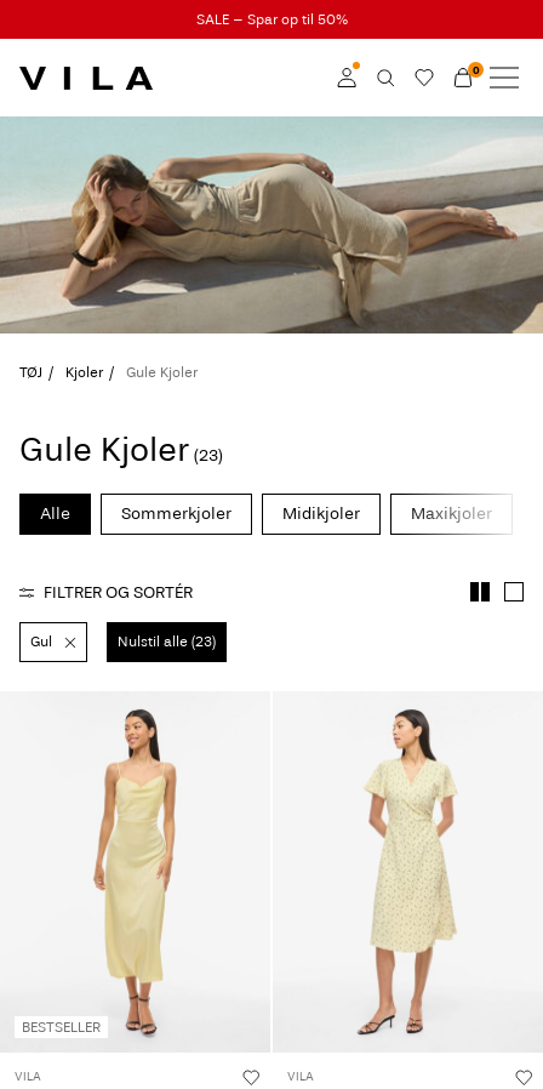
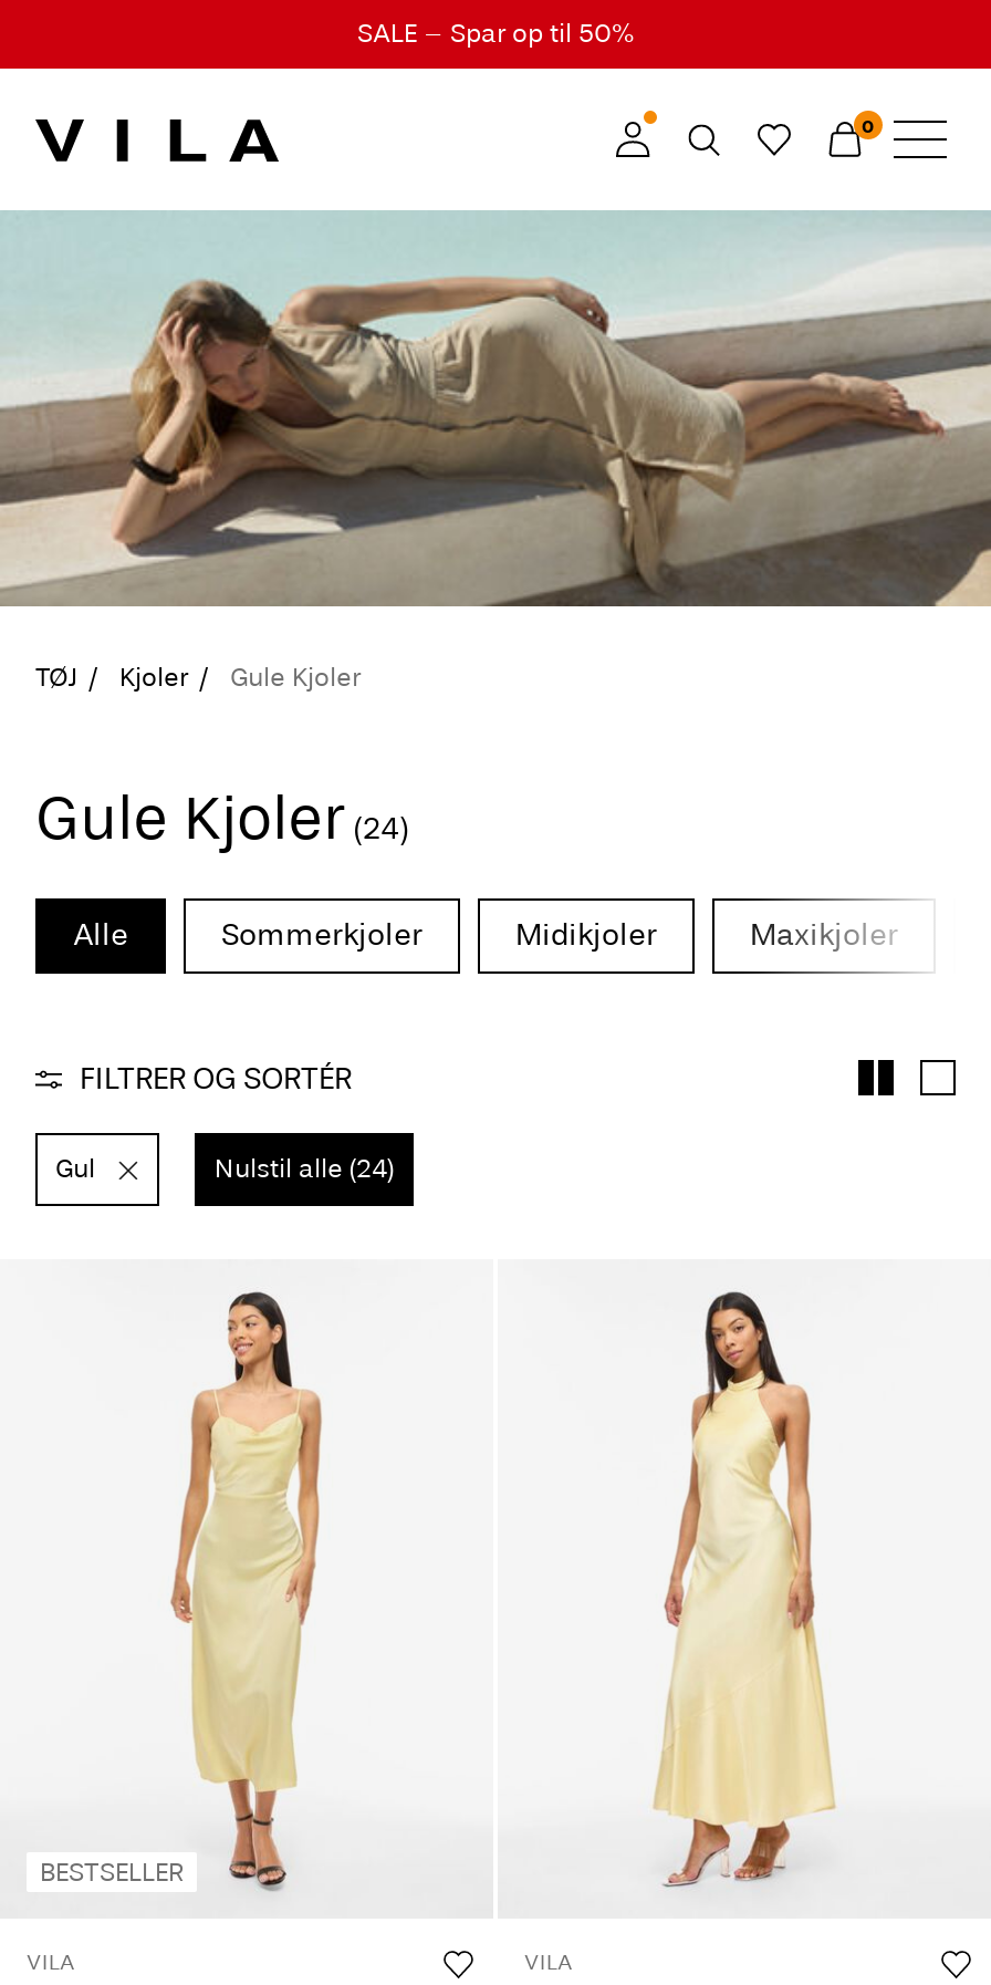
[19,431,223,470] Gule Kjoler (23) -> [35,784,409,855] Gule Kjoler (24)
[118,633,216,650] Nulstil alle (23) -> [215,1153,394,1184] Nulstil alle (24)
[358,708,457,1036] [image] -> [653,1290,836,1885] [image]

